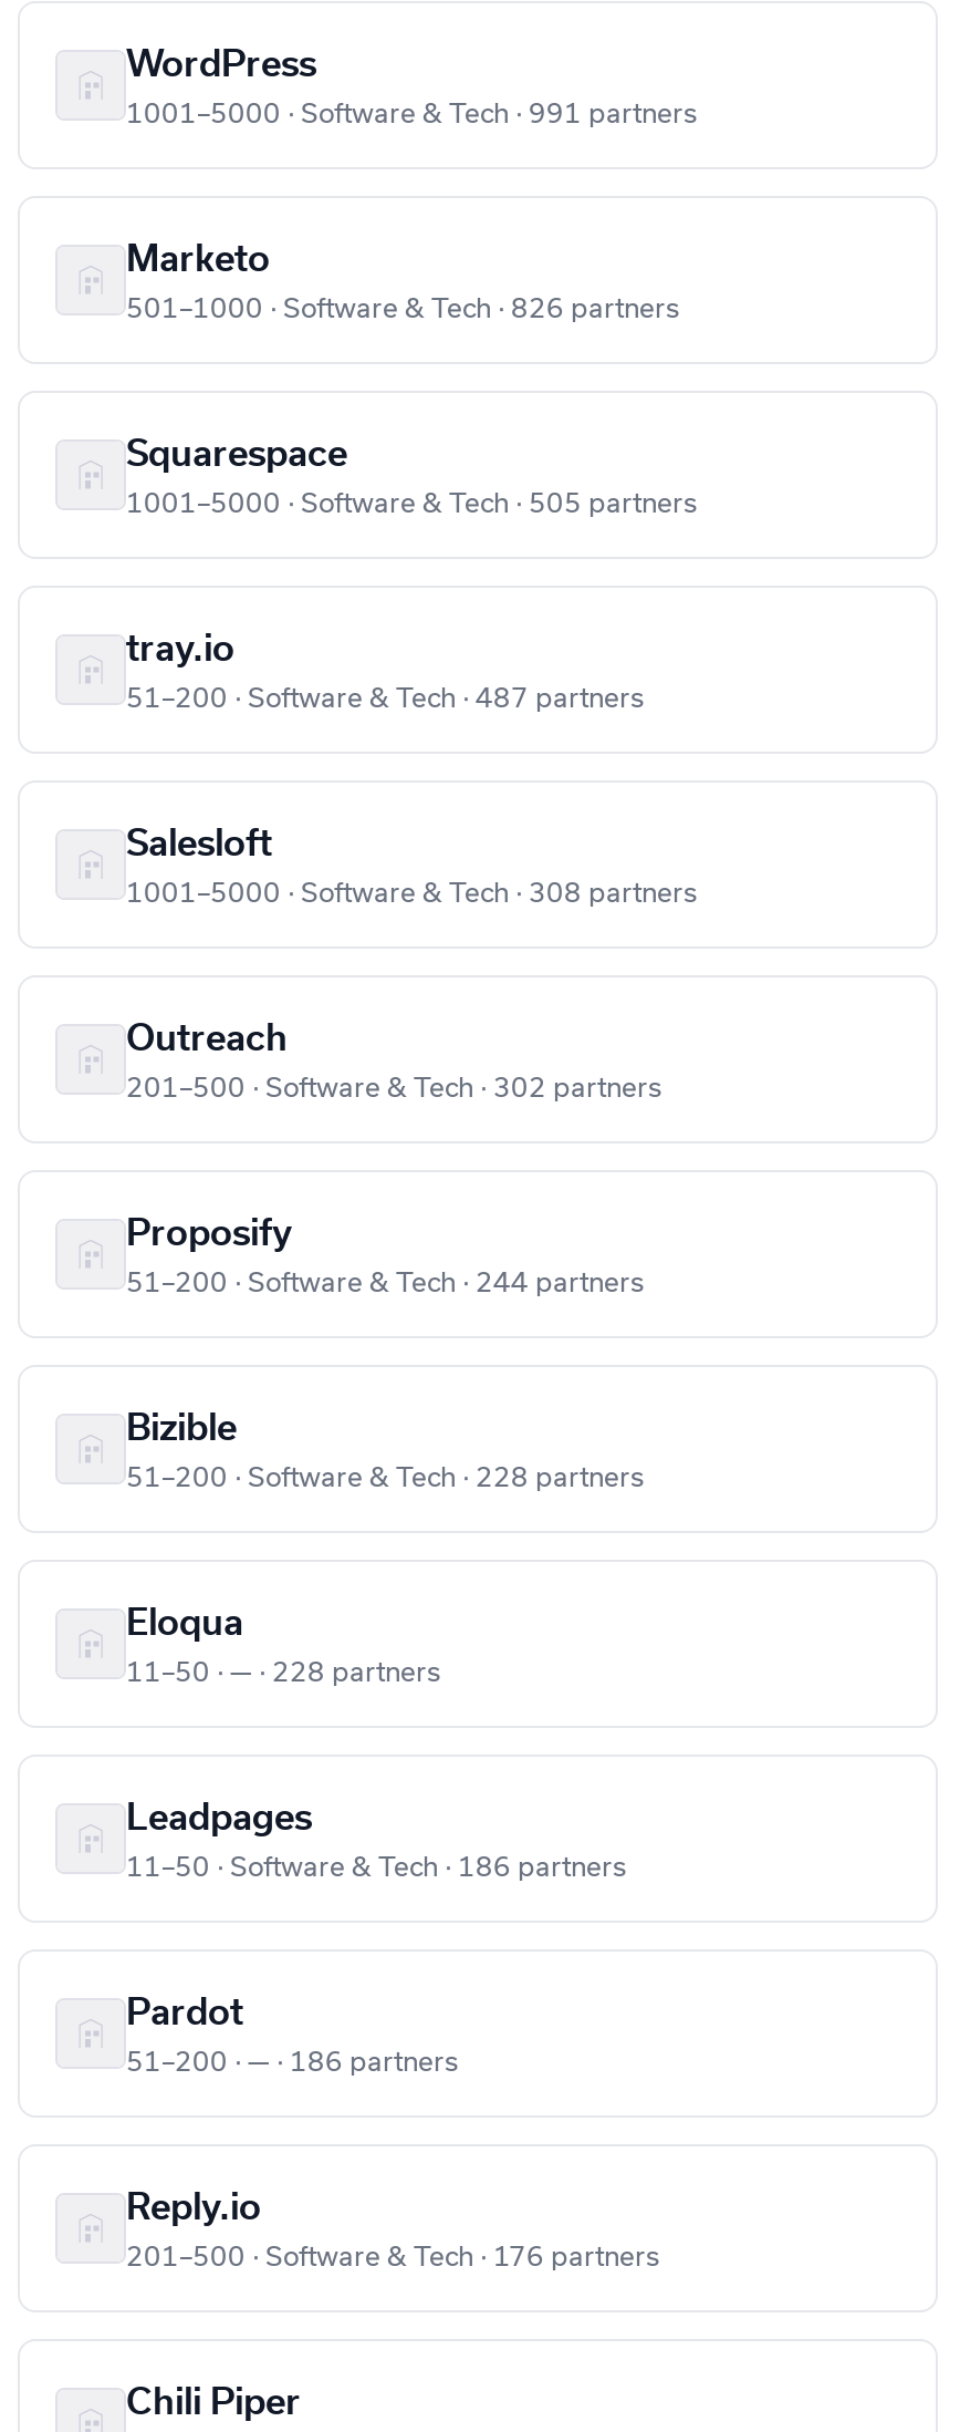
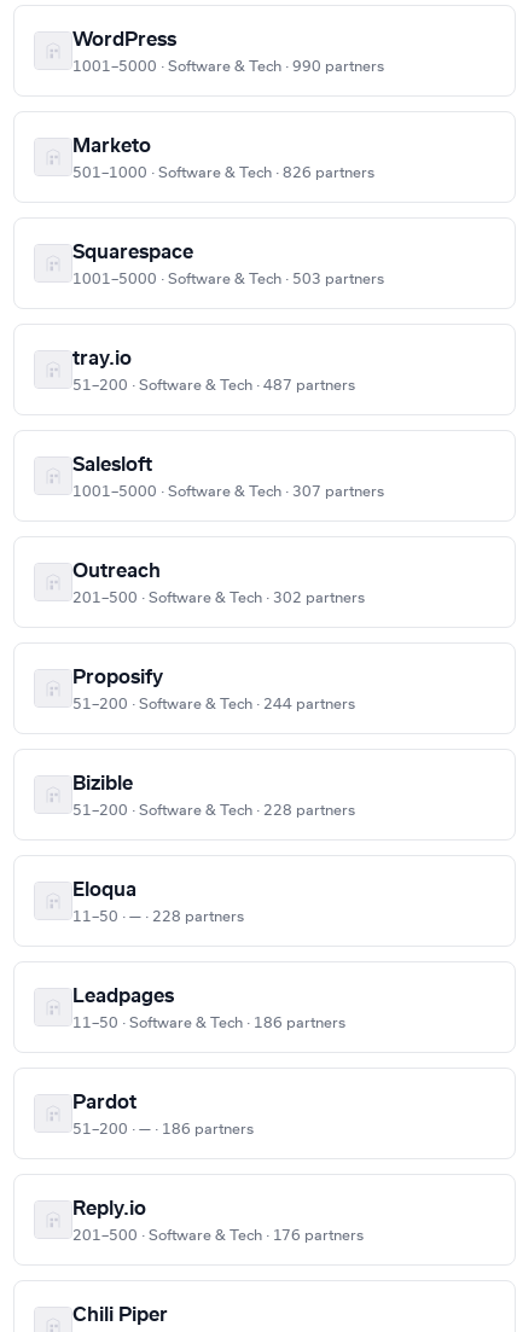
[126,101,697,128] 1001–5000 · Software & Tech · 991 partners -> [72,59,384,74] 1001–5000 · Software & Tech · 990 partners
[126,491,697,517] 1001–5000 · Software & Tech · 505 partners -> [72,272,384,286] 1001–5000 · Software & Tech · 503 partners
[126,880,697,907] 1001–5000 · Software & Tech · 308 partners -> [72,484,384,499] 1001–5000 · Software & Tech · 307 partners

